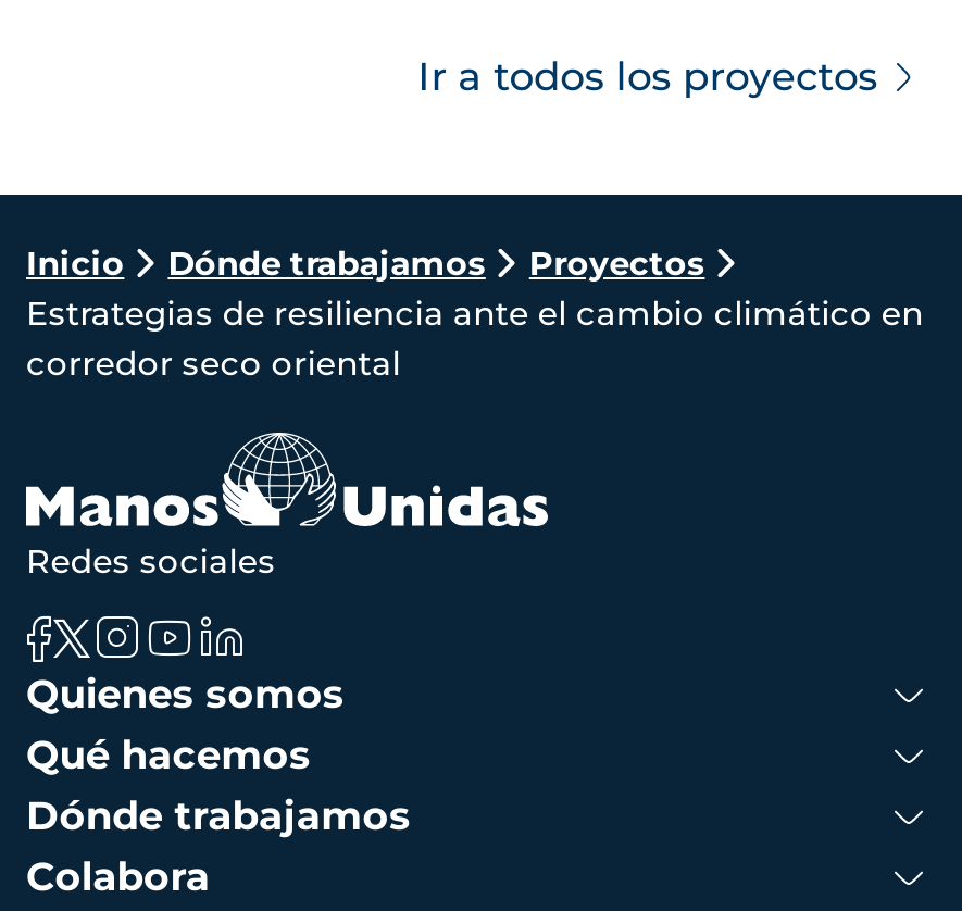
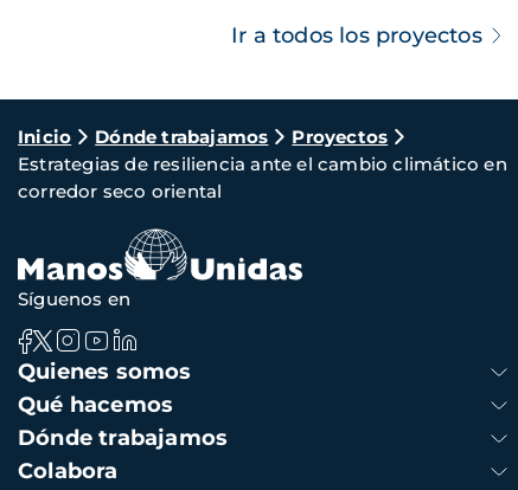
[26,541,276,582] Redes sociales -> [18,288,131,310] Síguenos en

